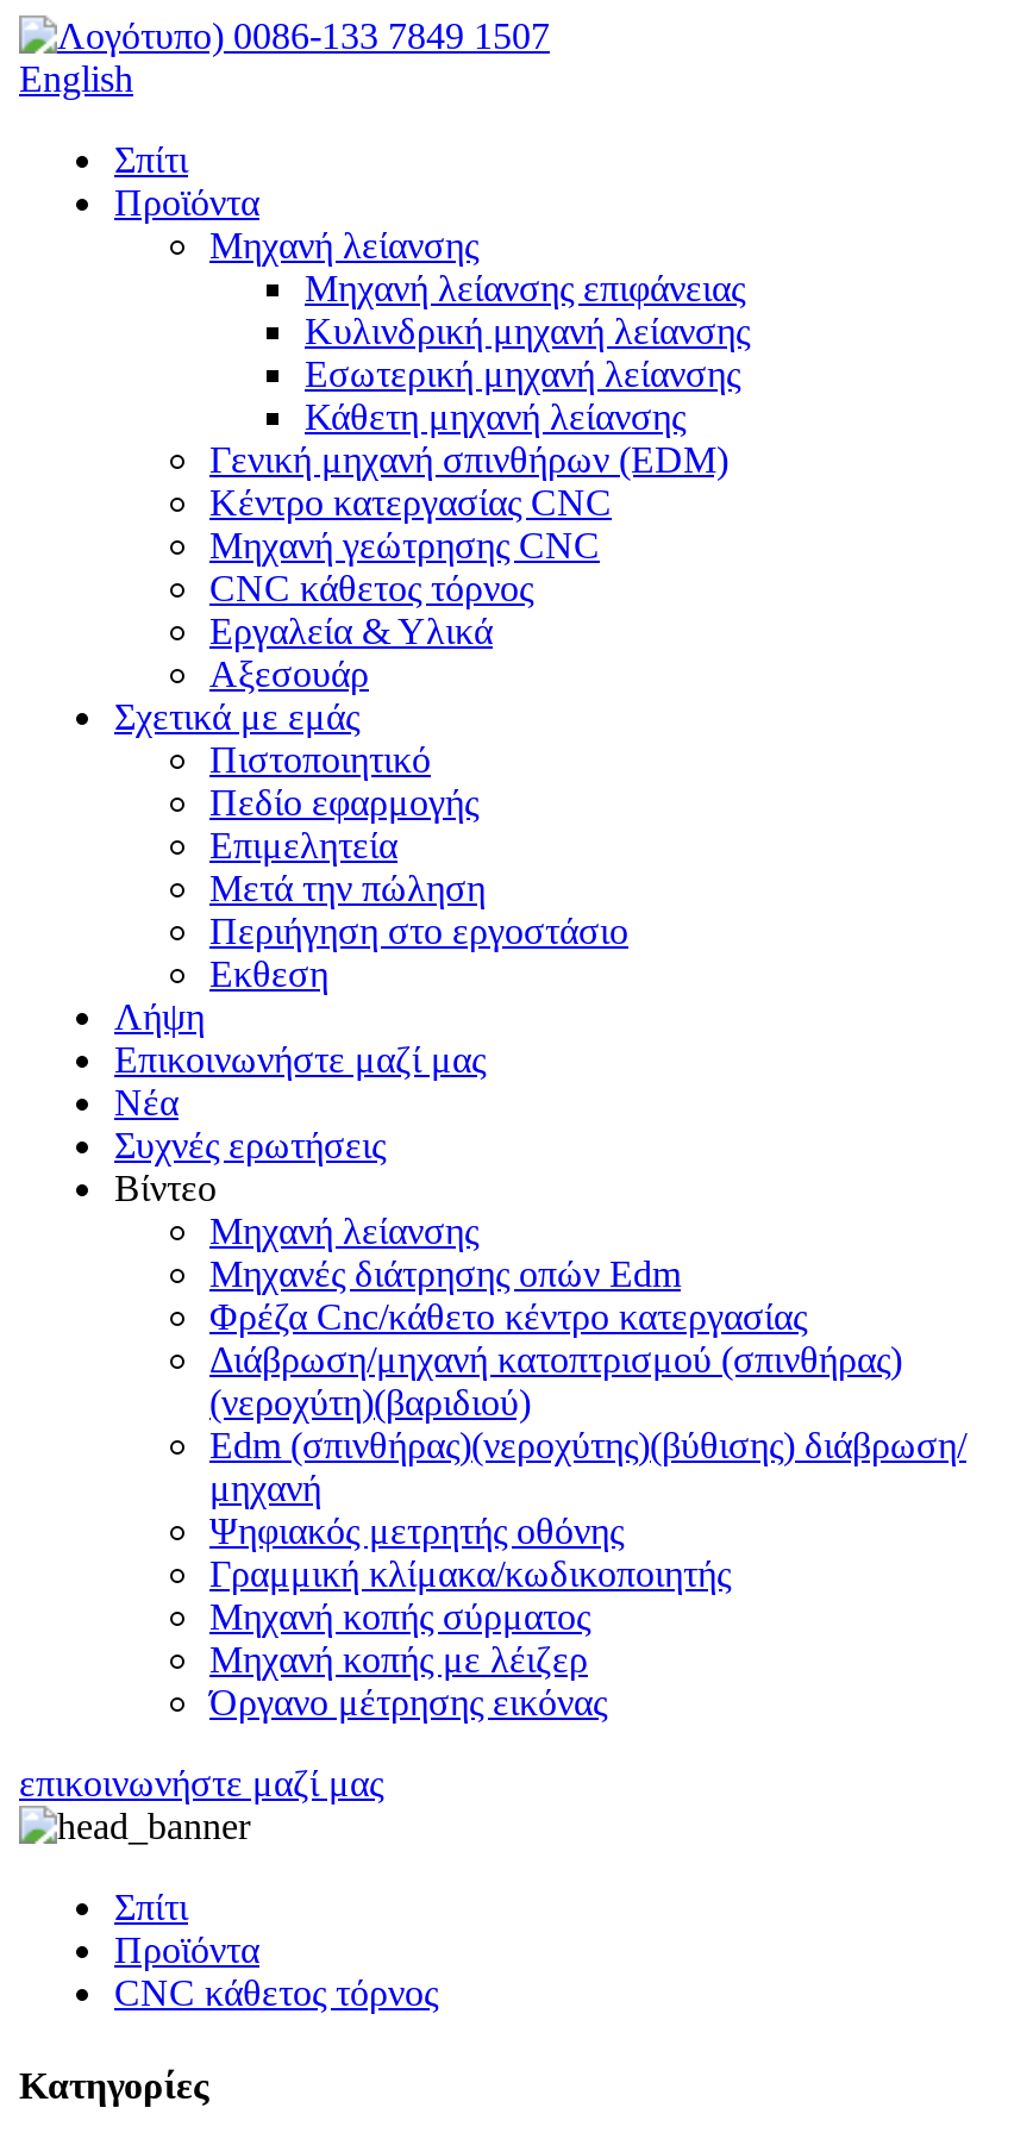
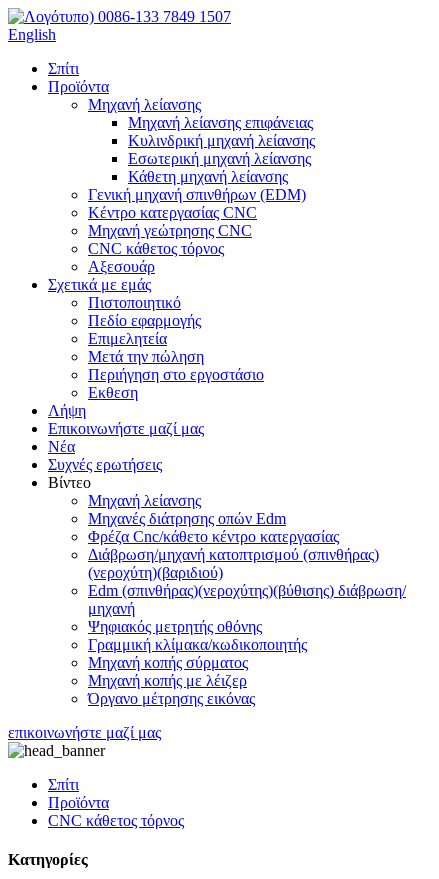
[209,611,493,651] Εργαλεία & Υλικά -> none

